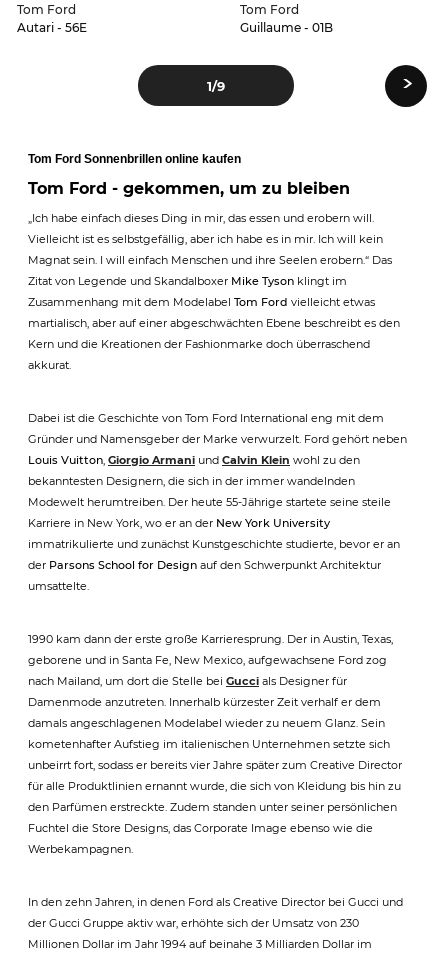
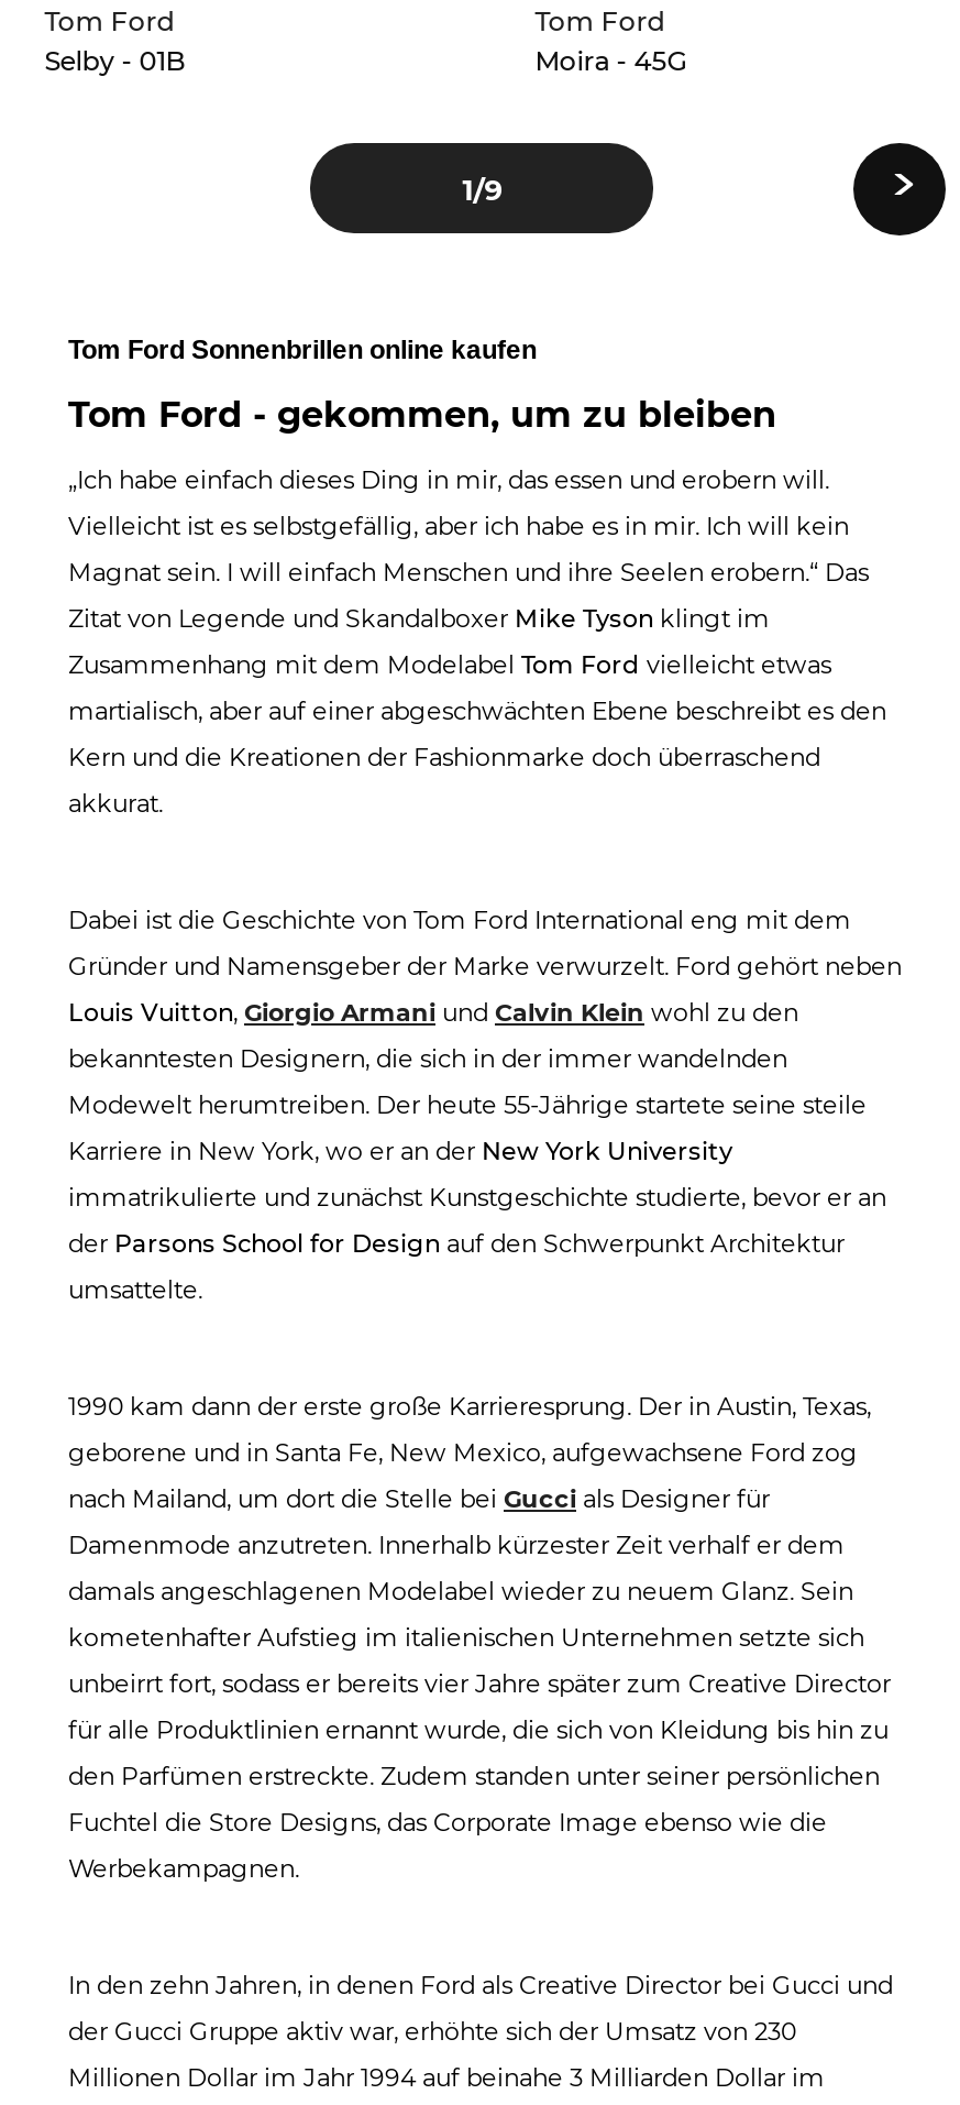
[17,20,87,35] Autari - 56E -> [44,44,185,77] Selby - 01B
[240,20,333,35] Guillaume - 01B -> [535,44,687,77] Moira - 45G

